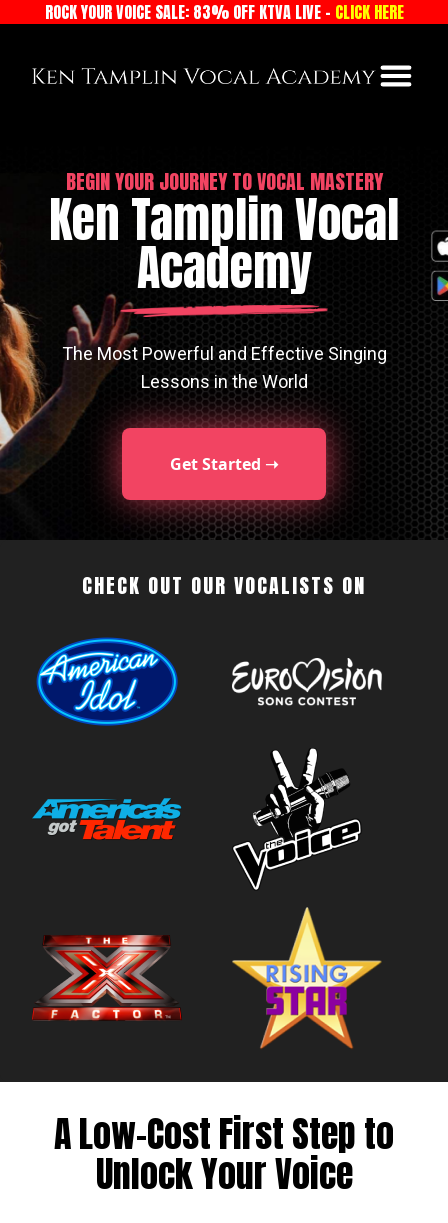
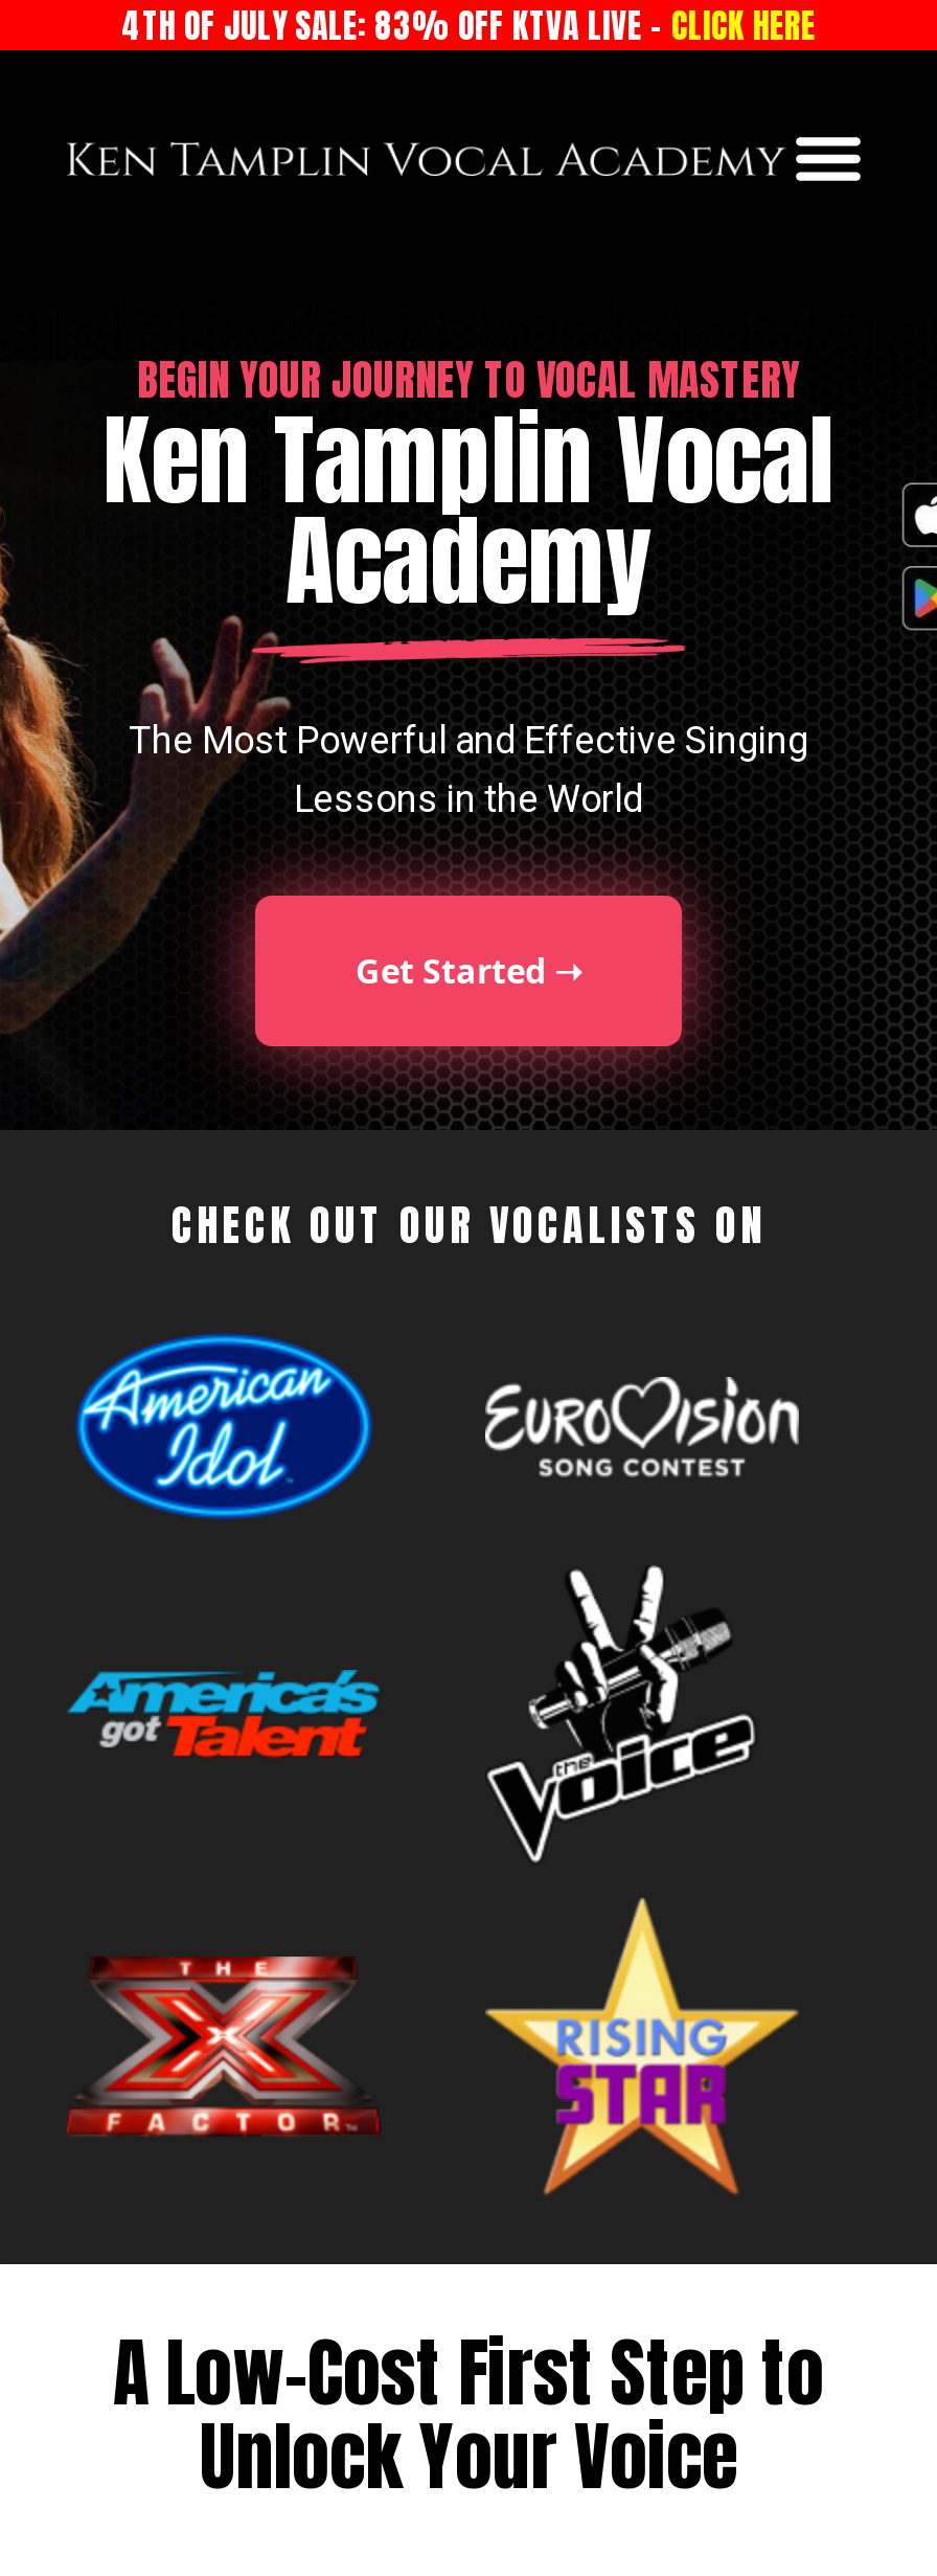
[44,0,403,24] ROCK YOUR VOICE SALE: 83% OFF KTVA LIVE - CLICK HERE -> [121,0,816,50] 4TH OF JULY SALE: 83% OFF KTVA LIVE - CLICK HERE

